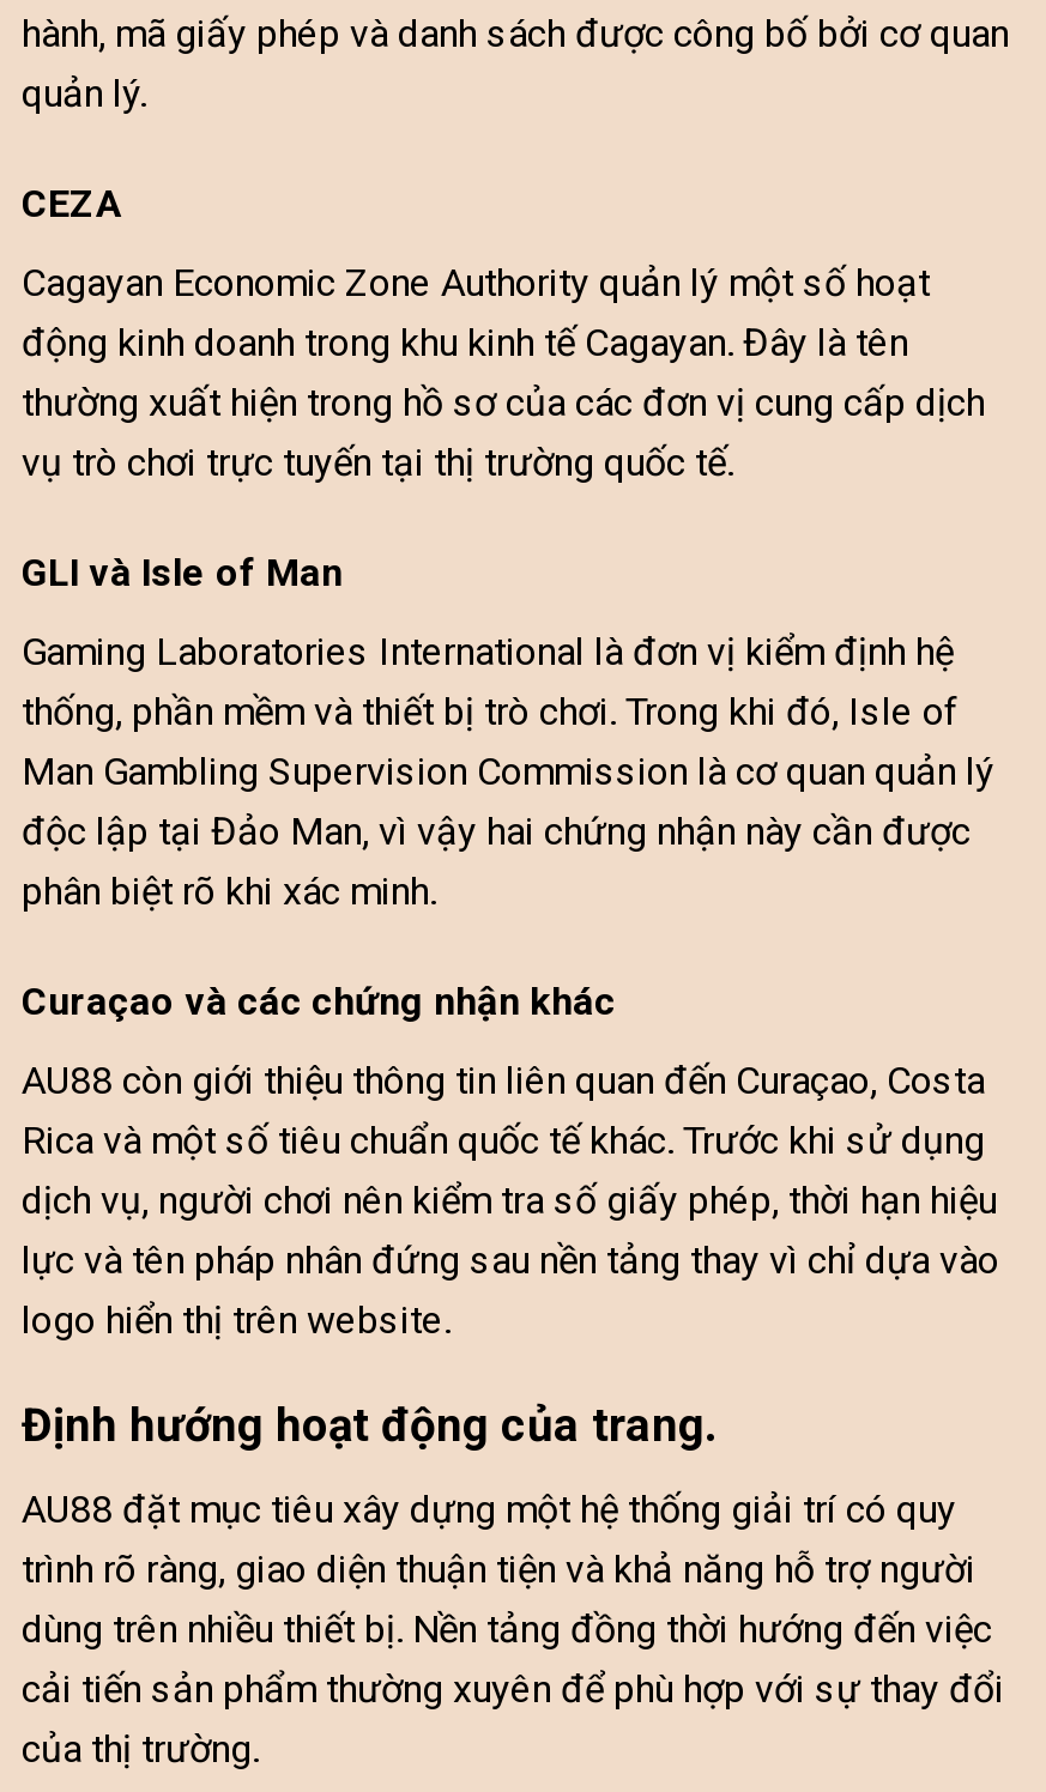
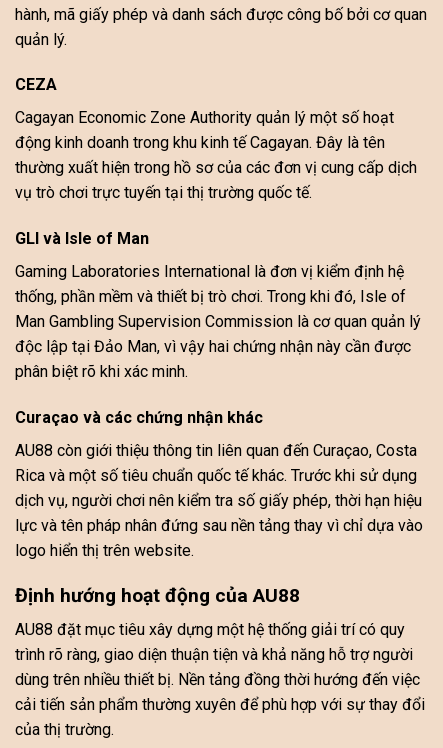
[22,1399,717,1454] Định hướng hoạt động của trang. -> [15,584,300,607] Định hướng hoạt động của AU88

